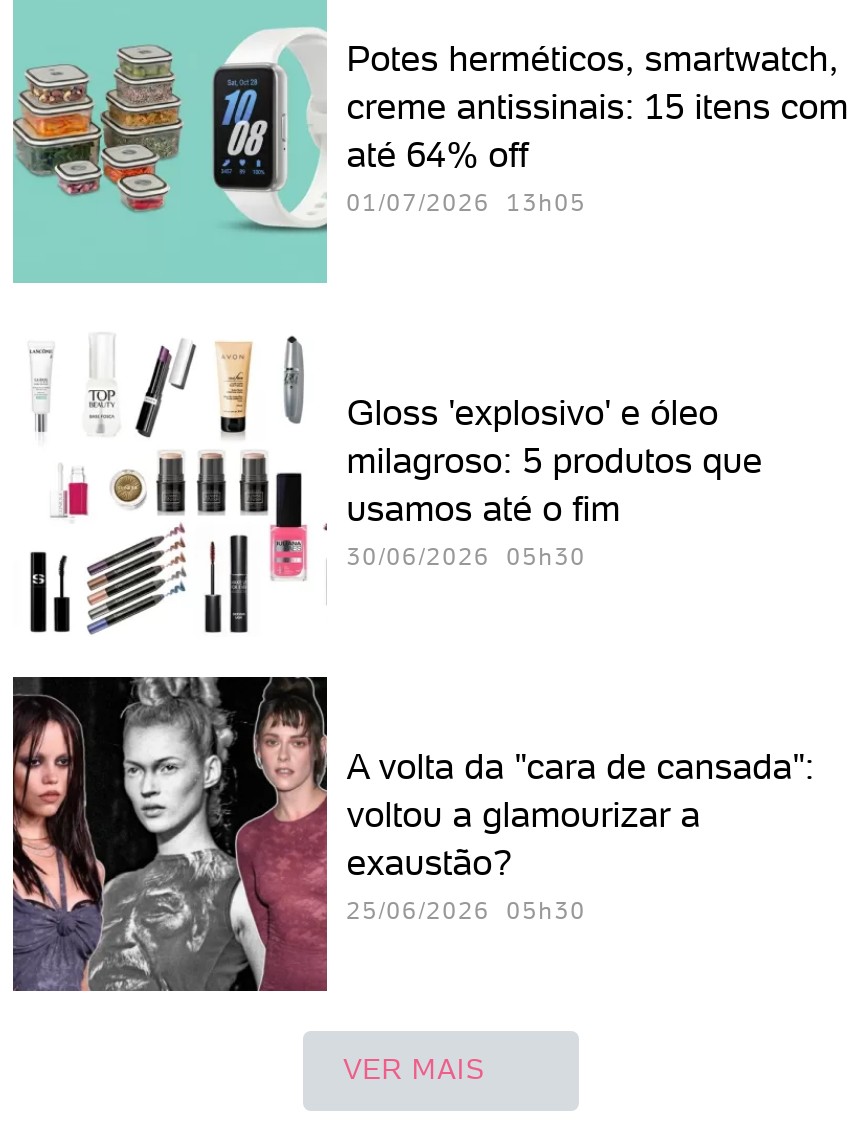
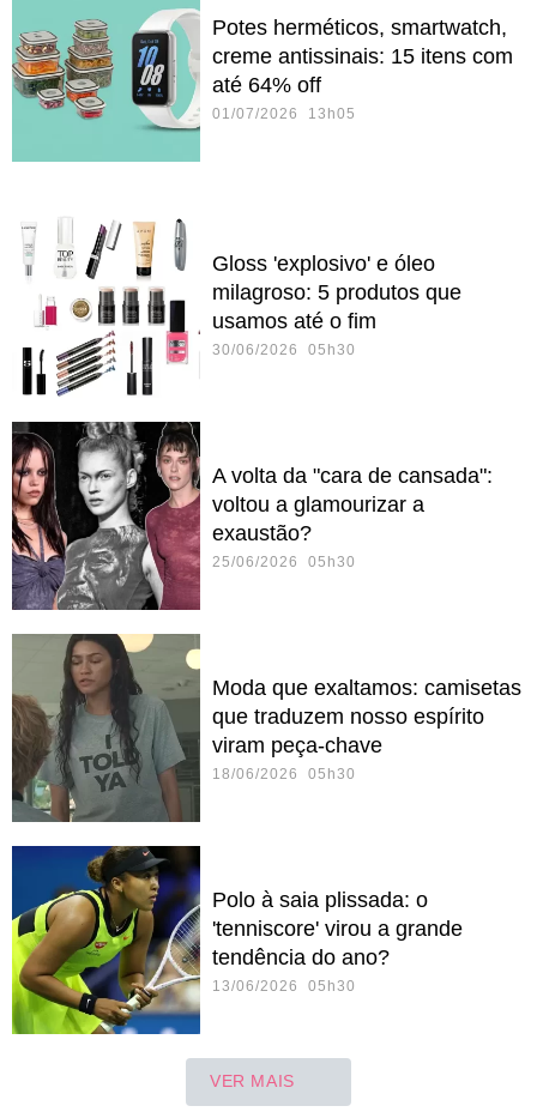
none -> [11,633,521,823] [image] | Moda que exaltamos: camisetas | que traduzem nosso espírito | viram peça-chave | 18/06/2026 05h30
none -> [11,845,462,1035] [image] | Polo à saia plissada: o | 'tenniscore' virou a grande | tendência do ano? | 13/06/2026 05h30

